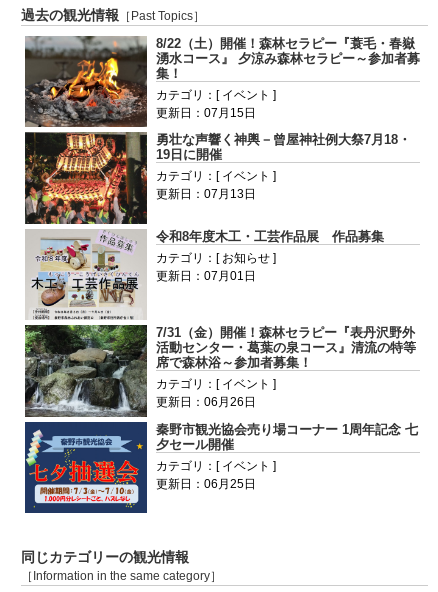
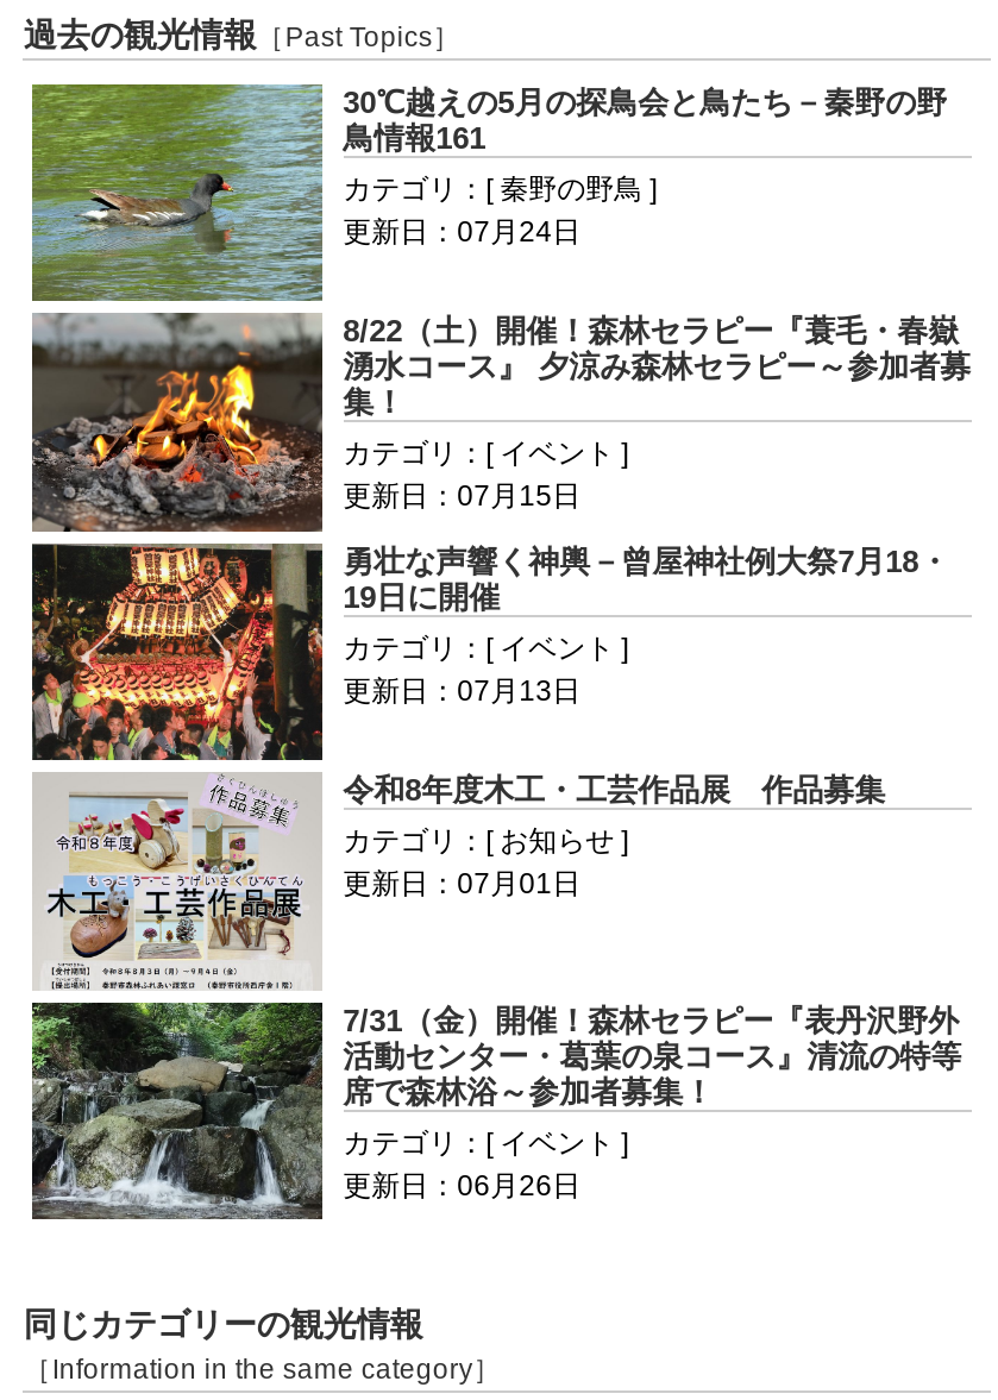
none -> [30,82,947,303] [image] | 30℃越えの5月の探鳥会と鳥たち－秦野の野 | 鳥情報161 | カテゴリ：[ 秦野の野鳥 ] | 更新日：07月24日
moved [156,36,420,409] -> [343,313,971,1202]: 8/22（土）開催！森林セラピー『蓑毛・春嶽 | 湧水コース』 夕涼み森林セラピー～参加者募 | 集！ | ... | カテゴリ：[ イベント ] | 更新日：06月26日
[24,421,418,514] [image] | 秦野市観光協会売り場コーナー 1周年記念 七 | 夕セール開催 | カテゴリ：[ イベント ] | 更新日：06月25日 -> none

